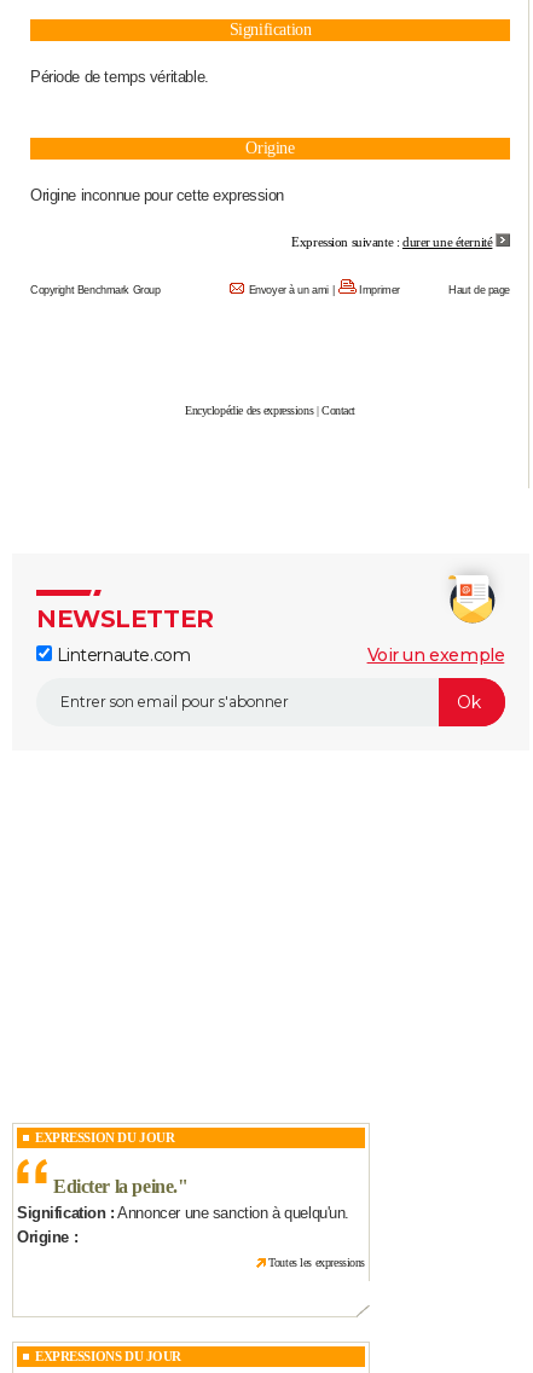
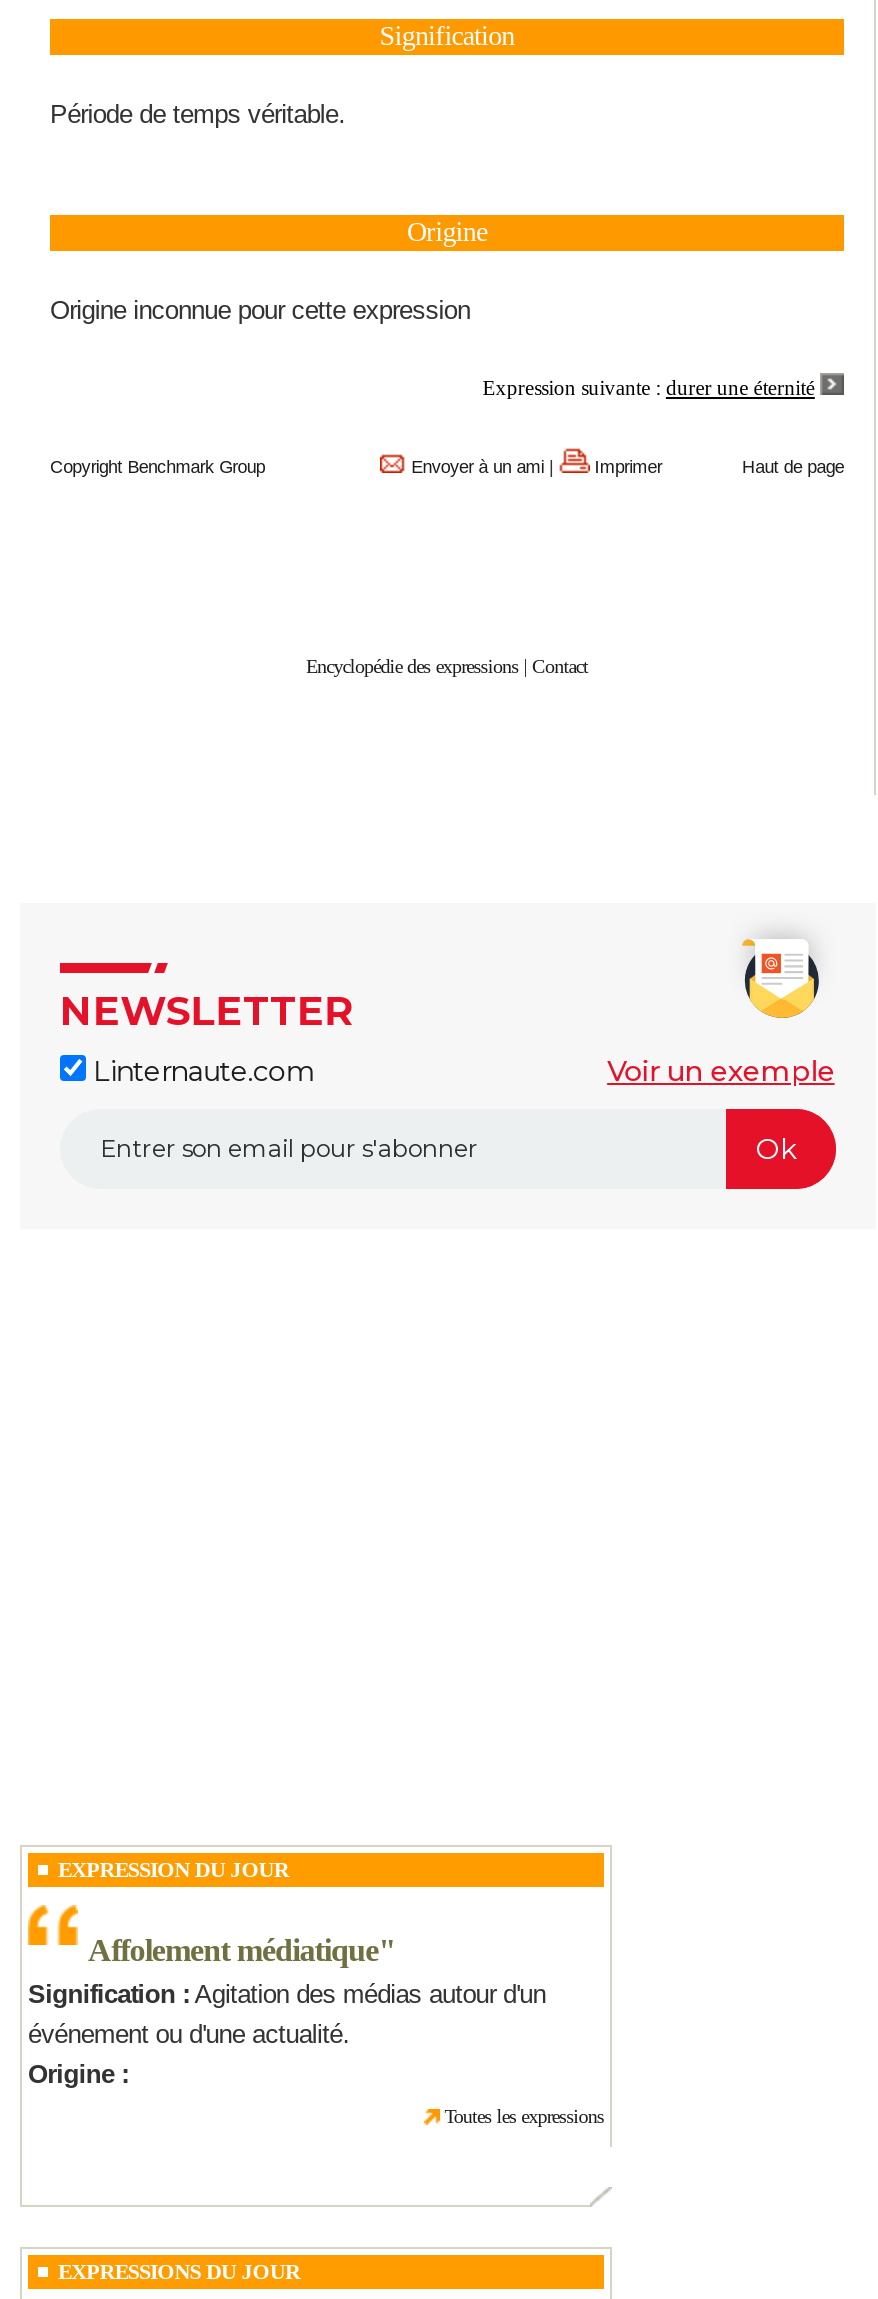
[17,1176,349,1222] Edicter la peine. " | Signification : Annoncer une sanction à quelqu'un. -> [28,1933,546,2049] Affolement médiatique" | Signification : Agitation des médias autour d'un | événement ou d'une actualité.

